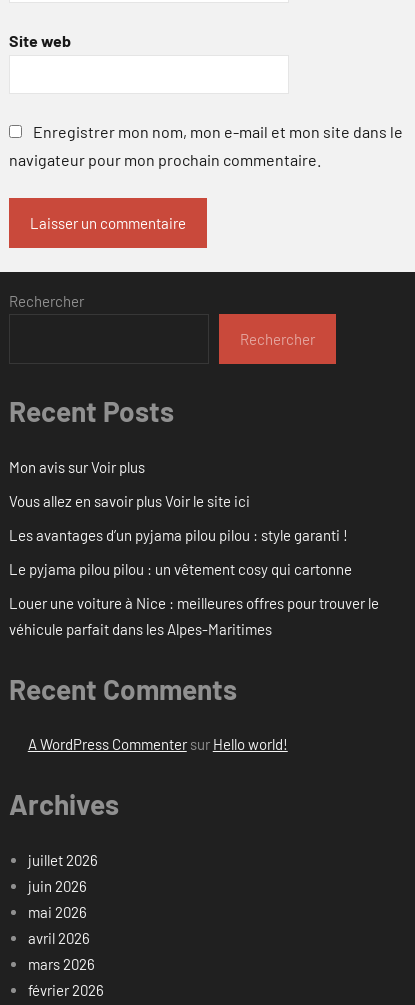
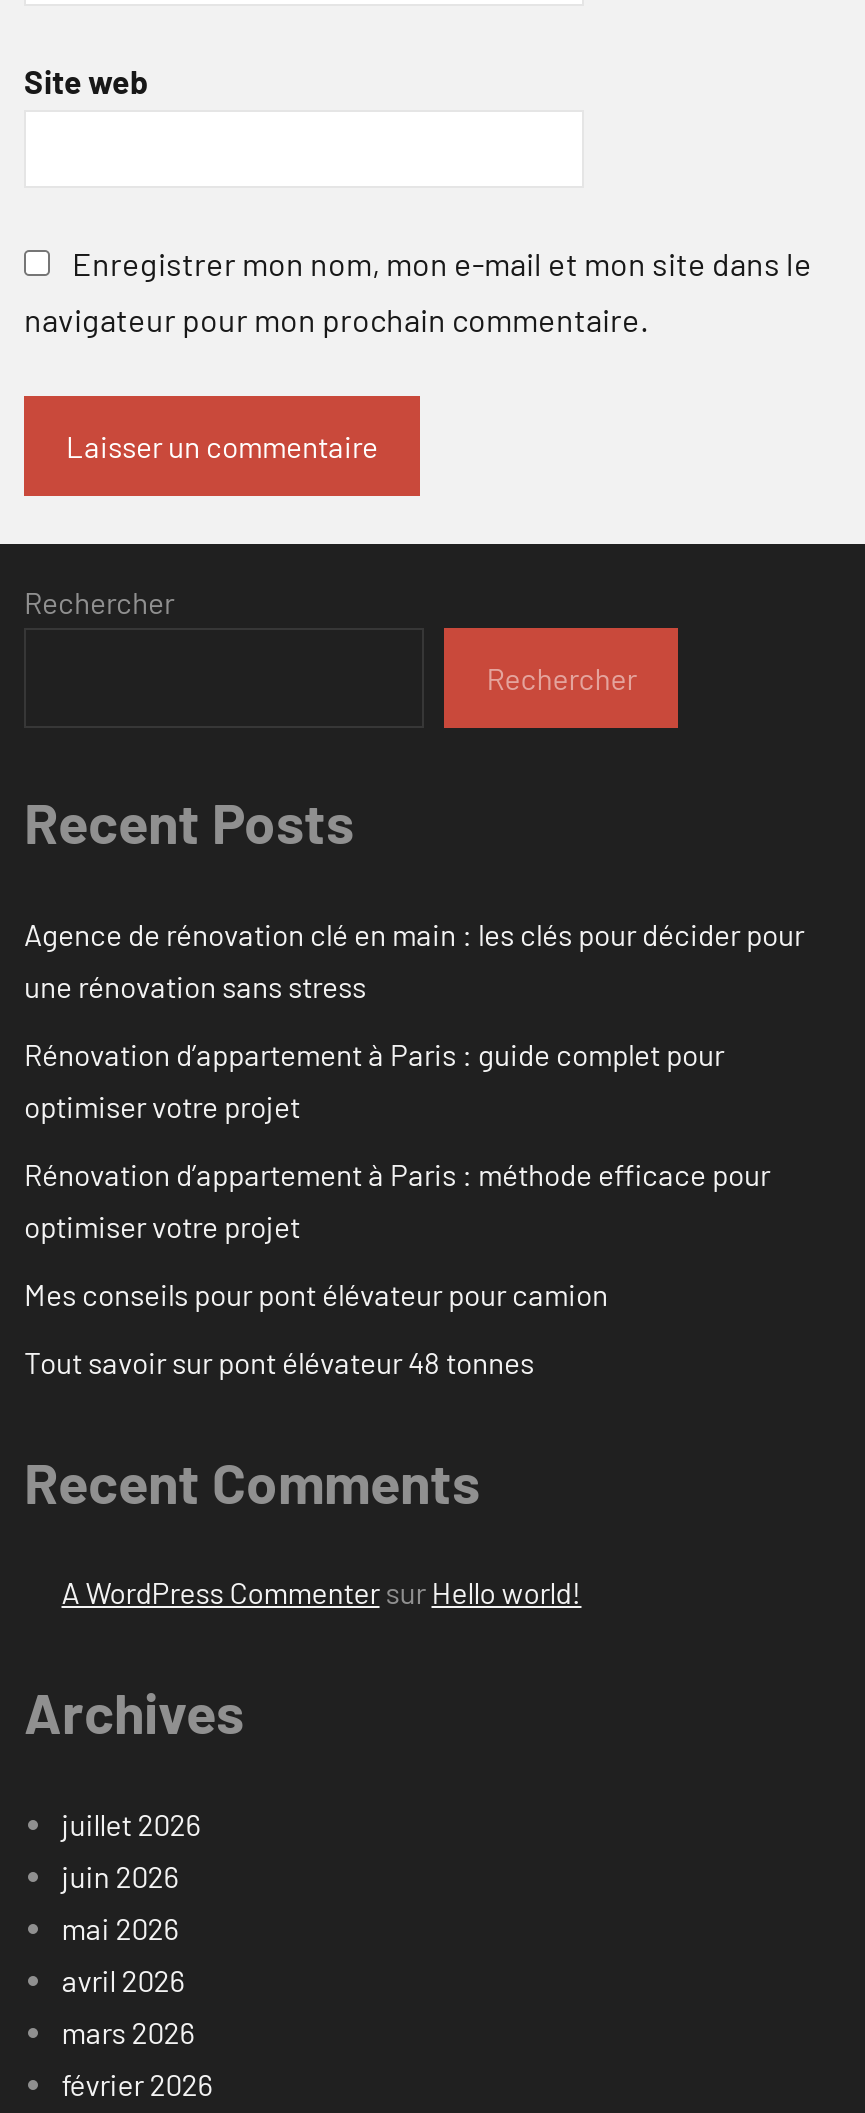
[9,458,145,476] Mon avis sur Voir plus -> [24,916,804,1004] Agence de rénovation clé en main : les clés pour décider pour | une rénovation sans stress
[9,492,250,510] Vous allez en savoir plus Voir le site ici -> [24,1036,724,1124] Rénovation d’appartement à Paris : guide complet pour | optimiser votre projet
[9,526,348,544] Les avantages d’un pyjama pilou pilou : style garanti ! -> [24,1156,770,1244] Rénovation d’appartement à Paris : méthode efficace pour | optimiser votre projet
[9,560,352,578] Le pyjama pilou pilou : un vêtement cosy qui cartonne -> [24,1276,608,1312] Mes conseils pour pont élévateur pour camion
[9,594,379,638] Louer une voiture à Nice : meilleures offres pour trouver le | véhicule parfait dans les Alpes-Maritimes -> [24,1344,534,1380] Tout savoir sur pont élévateur 48 tonnes

